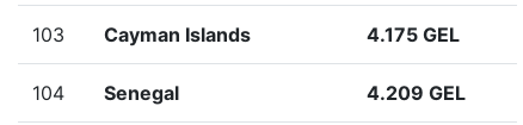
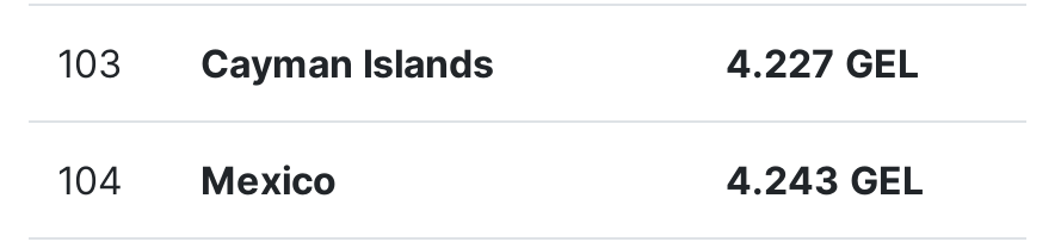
[367,23,460,46] 4.175 GEL -> [726,39,919,87] 4.227 GEL
[104,81,466,105] Senegal | 4.209 GEL -> [201,156,924,204] Mexico | 4.243 GEL

